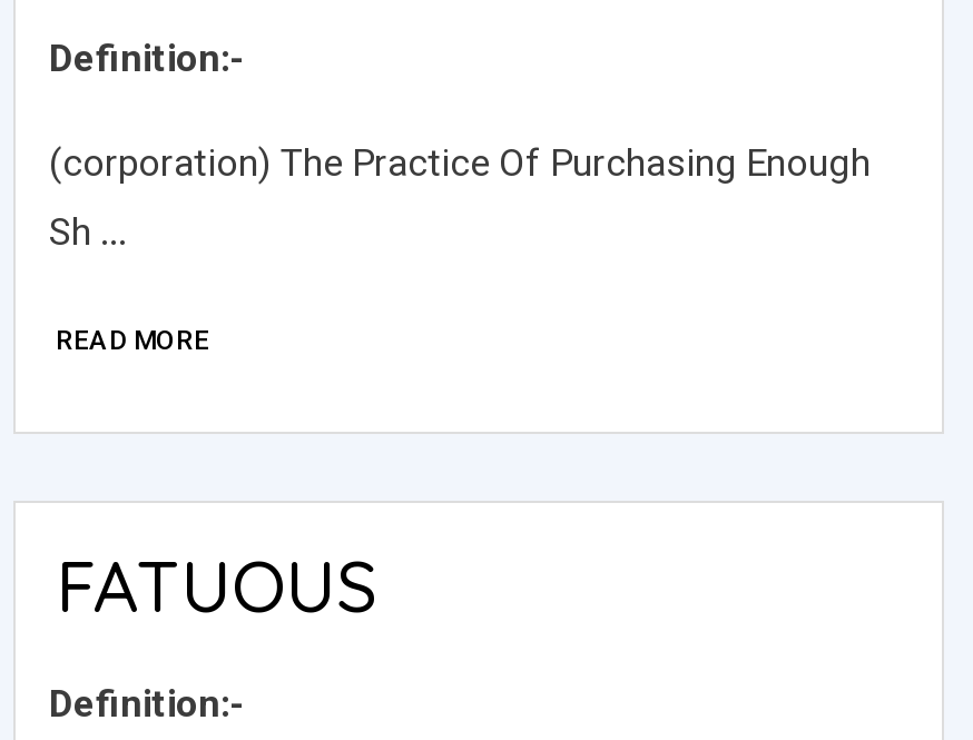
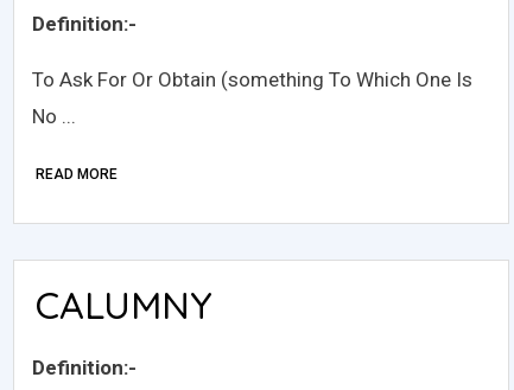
[49,140,871,185] (corporation) The Practice Of Purchasing Enough -> [32,68,472,91] To Ask For Or Obtain (something To Which One Is
[49,209,127,254] Sh ... -> [32,104,76,128] No ...
[56,541,376,630] FATUOUS -> [36,281,212,328] CALUMNY

